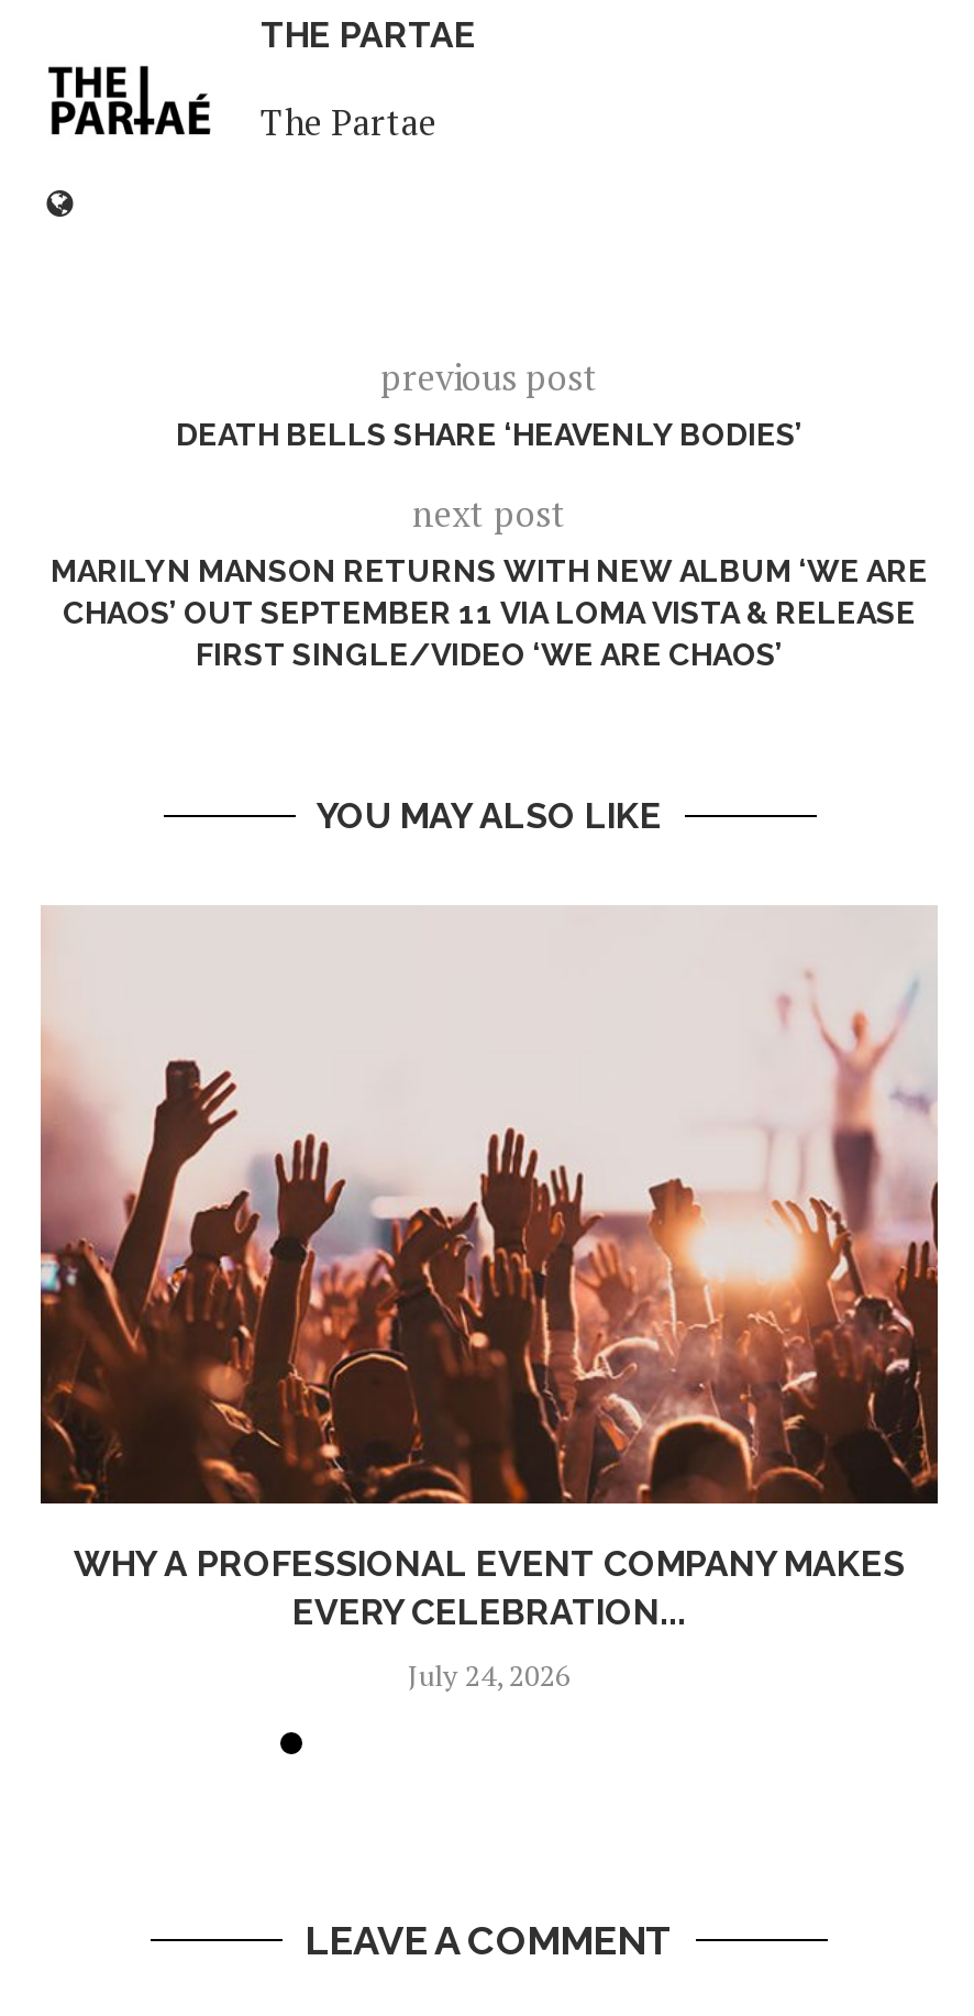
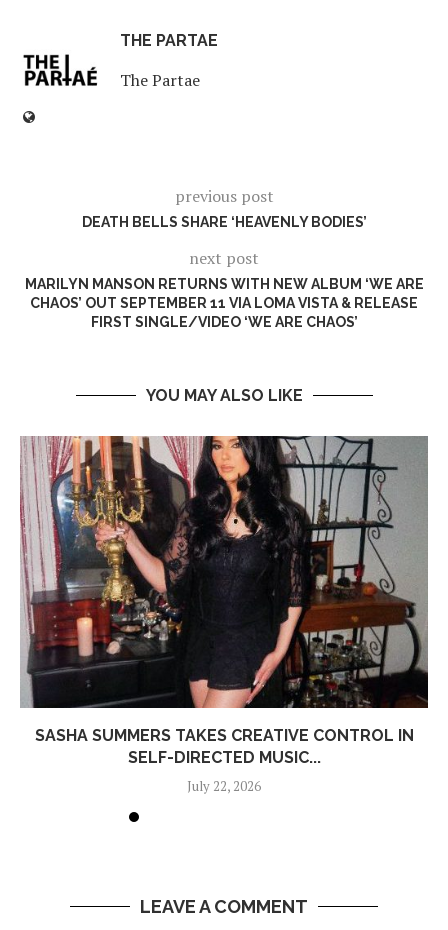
[41,905,940,1634] [image] | WHY A PROFESSIONAL EVENT COMPANY MAKES | EVERY CELEBRATION... -> [20,435,429,767] [image] | SASHA SUMMERS TAKES CREATIVE CONTROL IN | SELF-DIRECTED MUSIC...
[408,1656,571,1695] July 24, 2026 -> [187,777,261,795] July 22, 2026

